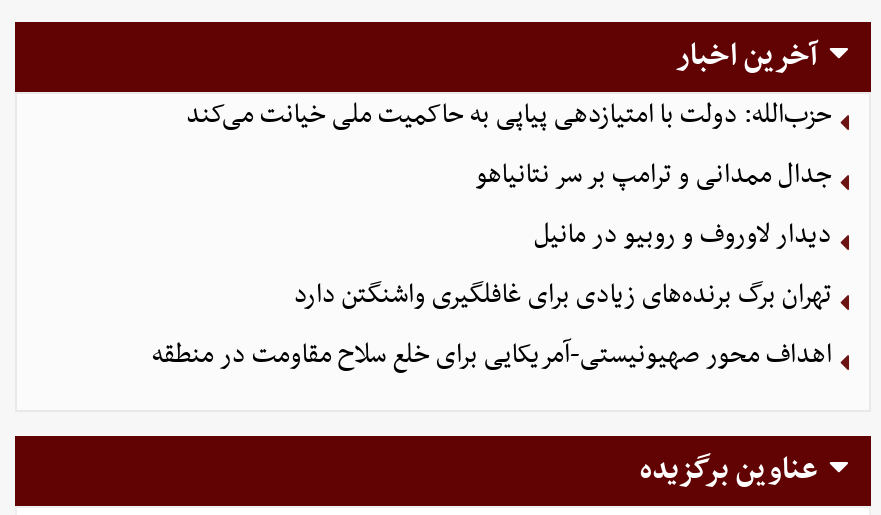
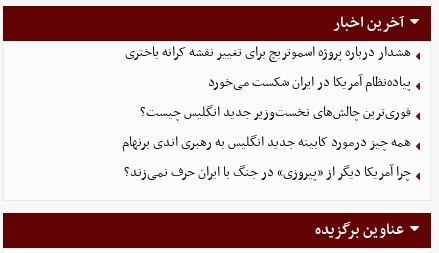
[152,92,832,378] حزب‌الله: دولت با امتیازدهی پیاپی به حاکمیت ملی خیانت می‌کند | جدال ممدانی و ترامپ بر سر نتانیاهو | دیدار لاوروف و روبیو در مانیل | تهران برگ برنده‌های زیادی برای غافلگیری واشنگتن دارد | اهداف محور صهیونیستی-آمریکایی برای خلع سلاح مقاومت در منطقه -> [122,40,411,183] هشدار درباره پروژه اسموتریچ برای تغییر نقشه کرانه باختری | پیاده‌نظام آمریکا در ایران شکست می‌خورد | فوری‌ترین چالش‌های نخست‌وزیر جدید انگلیس چیست؟ | همه چیز درمورد کابینه جدید انگلیس به رهبری اندی برنهام | چرا آمریکا دیگر از «پیروزی» در جنگ با ایران حرف نمی‌زند؟

